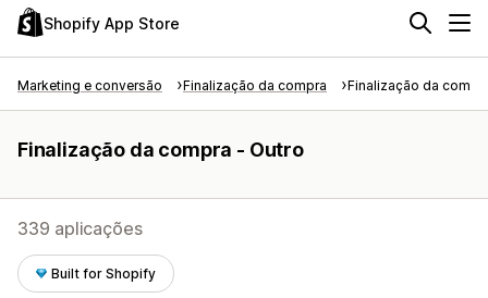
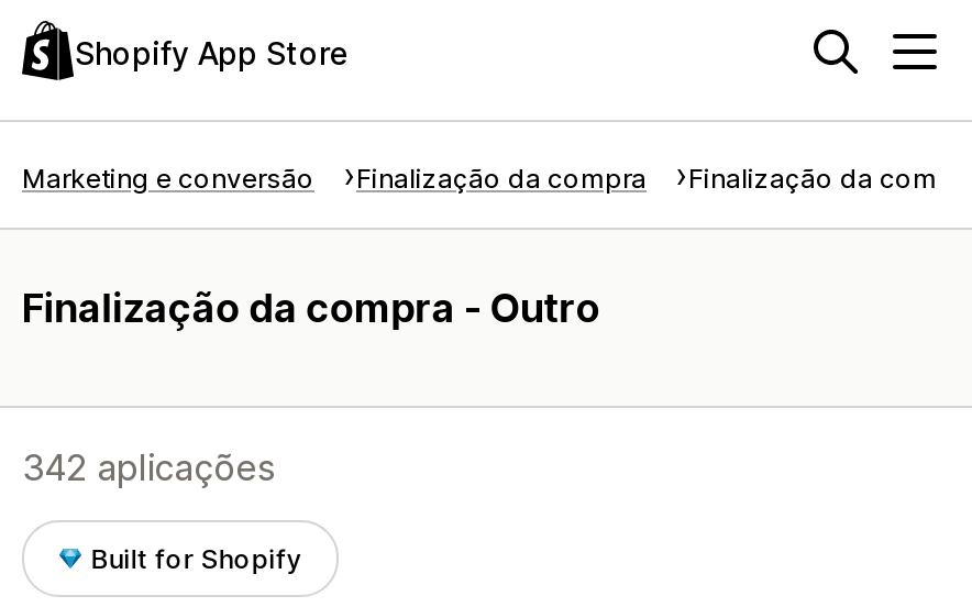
[17,218,143,239] 339 aplicações -> [22,445,275,489] 342 aplicações

